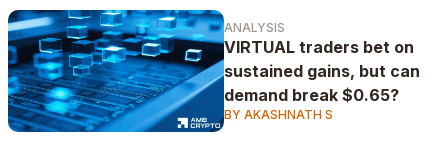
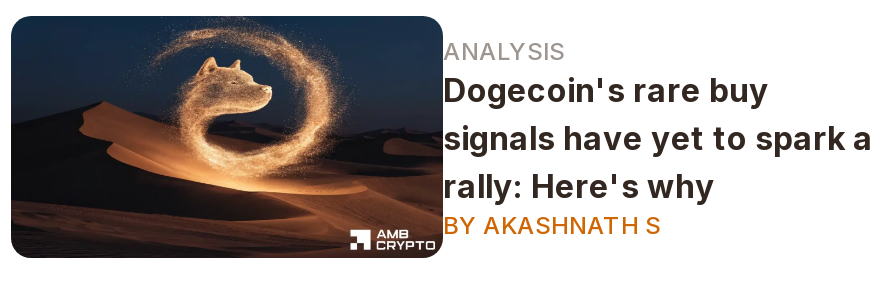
[7,9,420,133] [image] | VIRTUAL traders bet on | sustained gains, but can | demand break $0.65? -> [9,13,873,261] [image] | Dogecoin's rare buy | signals have yet to spark a | rally: Here's why

